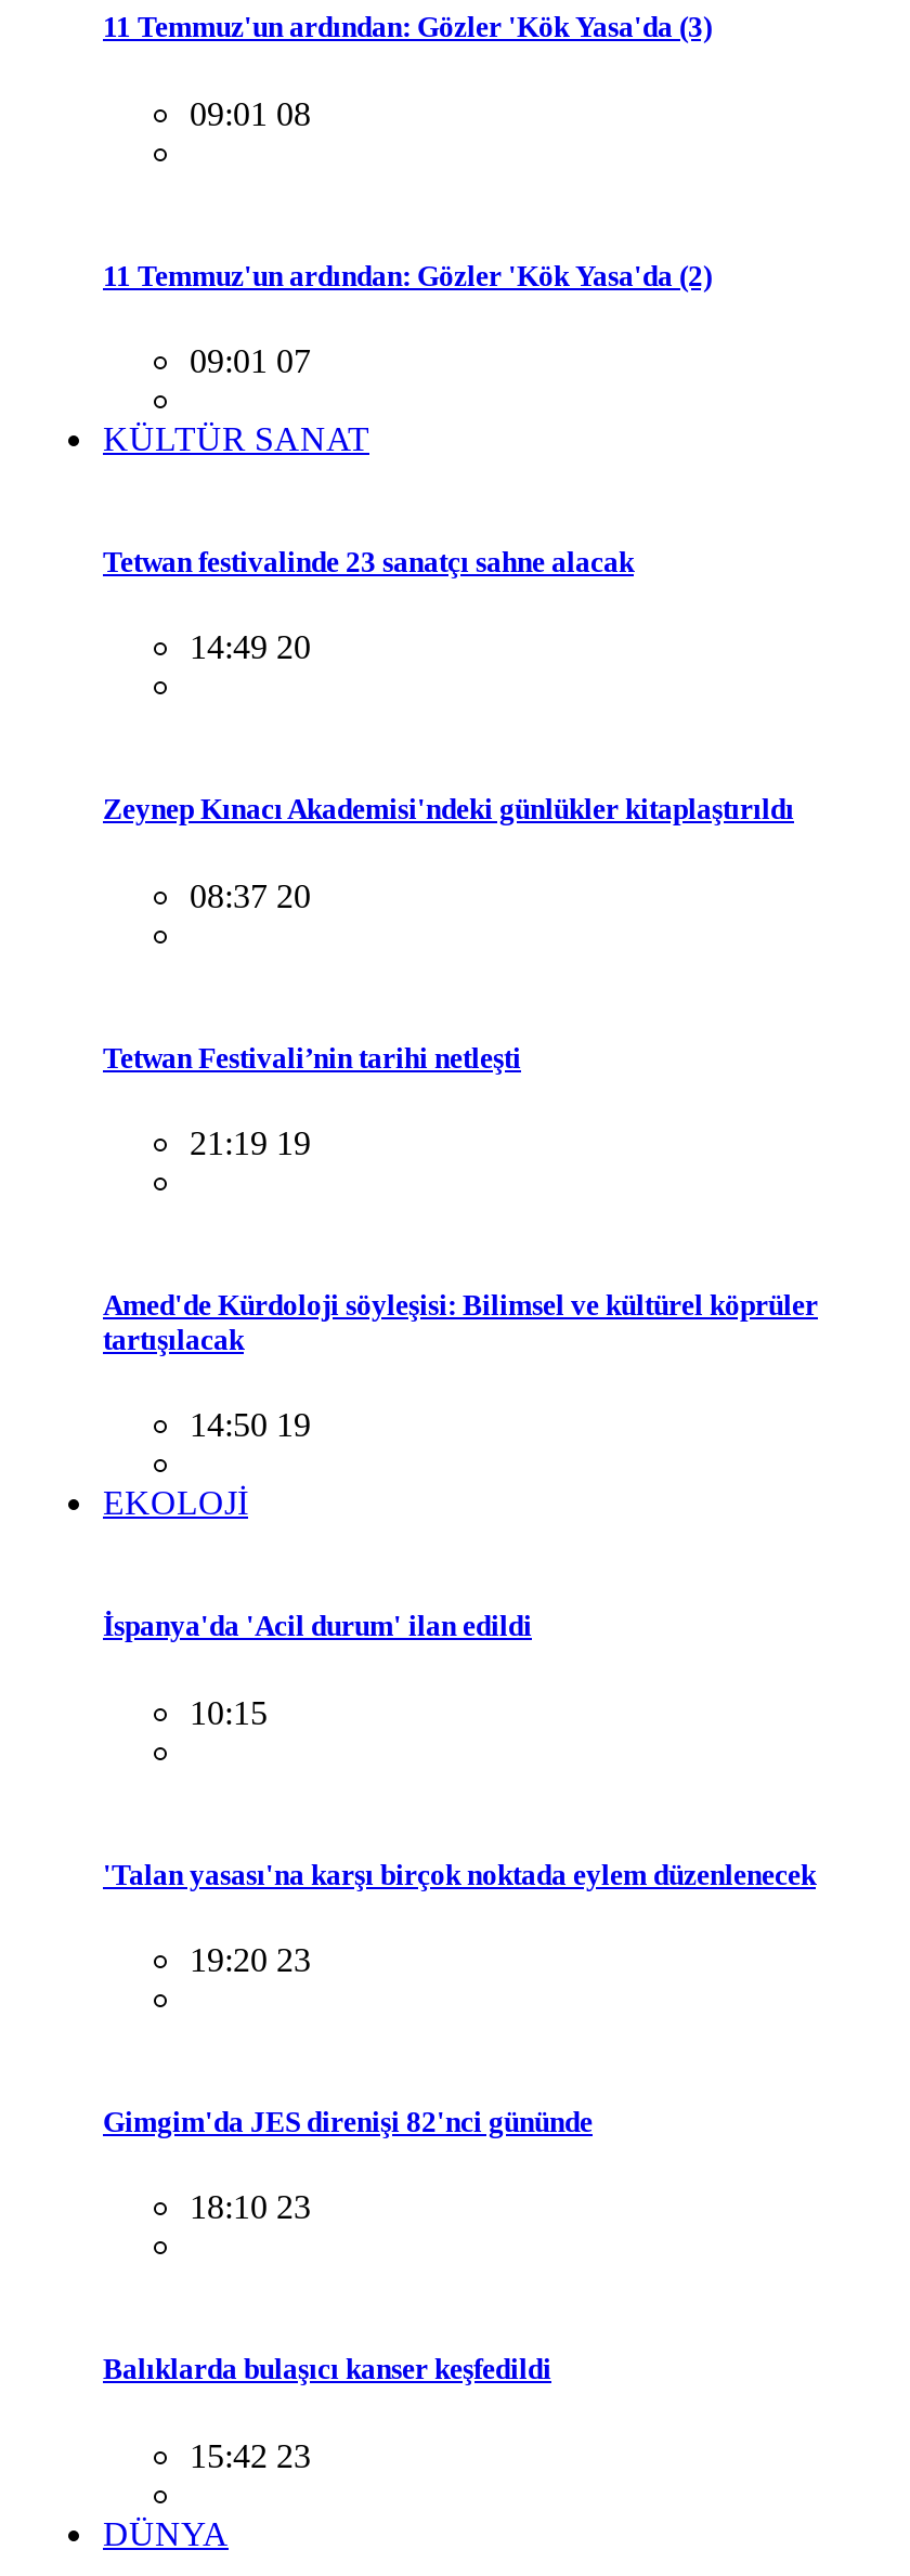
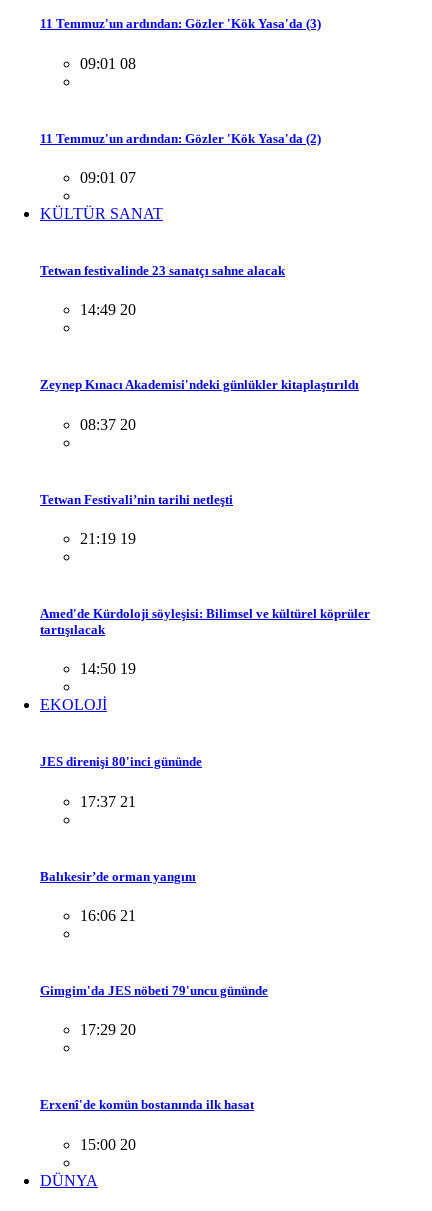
[103,1611,532,1643] İspanya'da 'Acil durum' ilan edildi -> [40,754,202,769] JES direnişi 80'inci gününde
[190,1693,268,1730] 10:15 -> [80,793,136,810] 17:37 21
[103,1858,816,1891] 'Talan yasası'na karşı birçok noktada eylem düzenlenecek -> [40,869,196,884] Balıkesir’de orman yangını
[190,1941,311,1978] 19:20 23 -> [80,907,136,924] 16:06 21
[103,2106,593,2139] Gimgim'da JES direnişi 82'nci gününde -> [40,983,268,998] Gimgim'da JES nöbeti 79'uncu gününde
[190,2189,311,2226] 18:10 23 -> [80,1021,136,1038] 17:29 20
[103,2354,551,2386] Balıklarda bulaşıcı kanser keşfedildi -> [40,1097,254,1112] Erxenî'de komün bostanında ilk hasat
[190,2436,311,2473] 15:42 23 -> [80,1136,136,1153] 15:00 20

